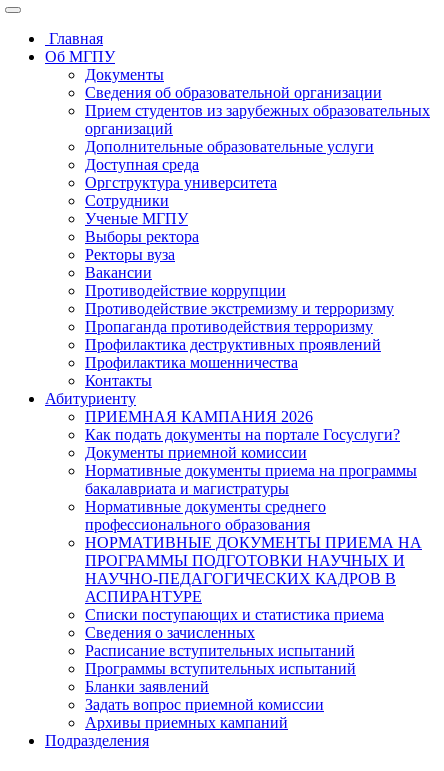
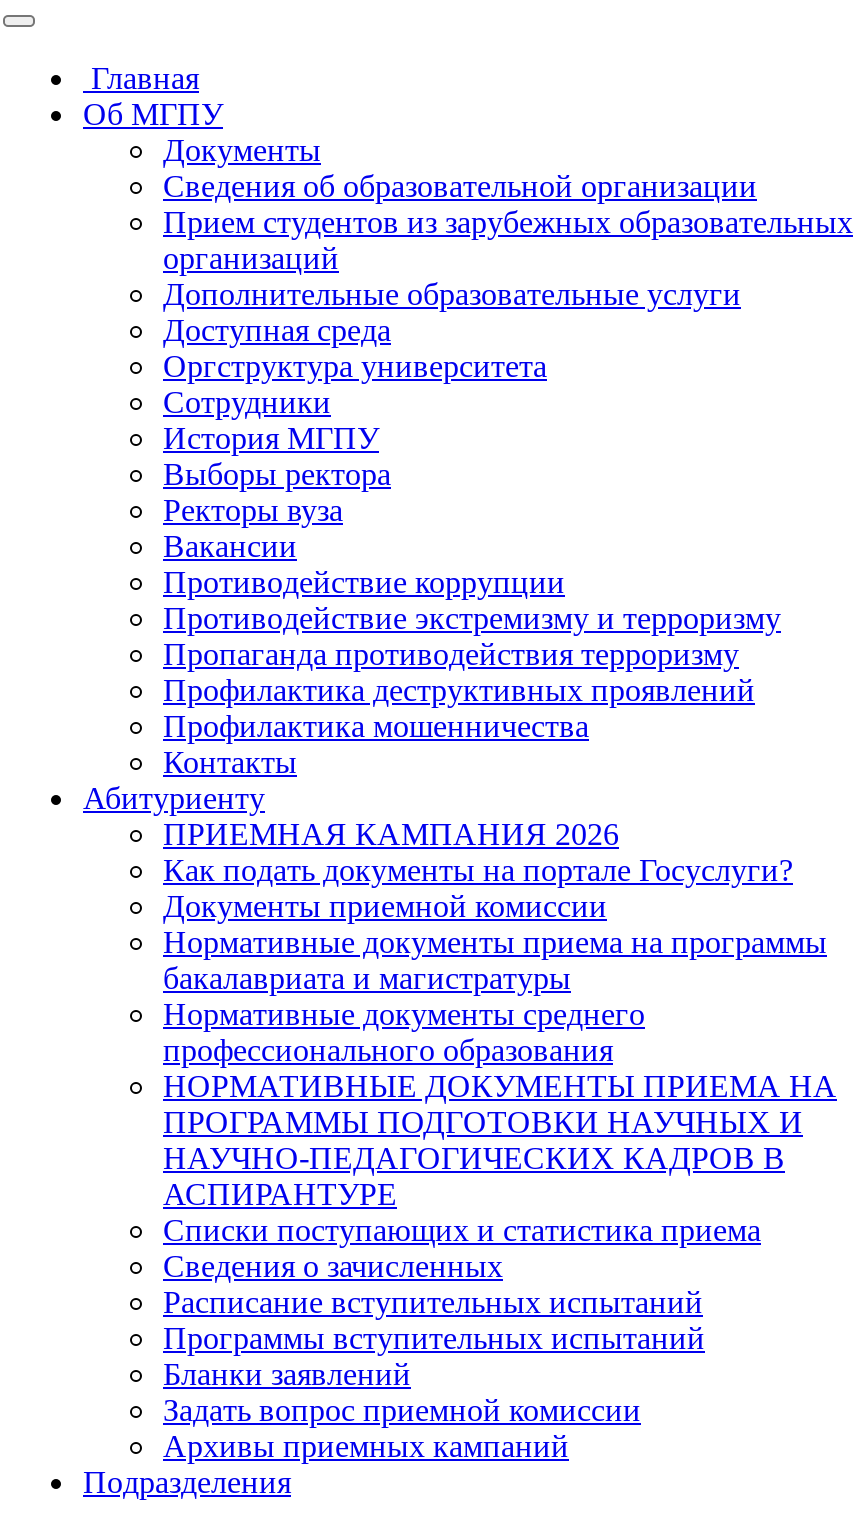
[85,210,188,227] Ученые МГПУ -> [163,421,379,455] История МГПУ

